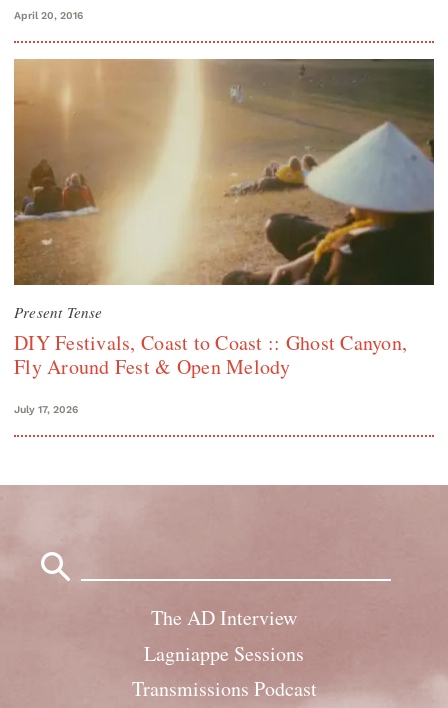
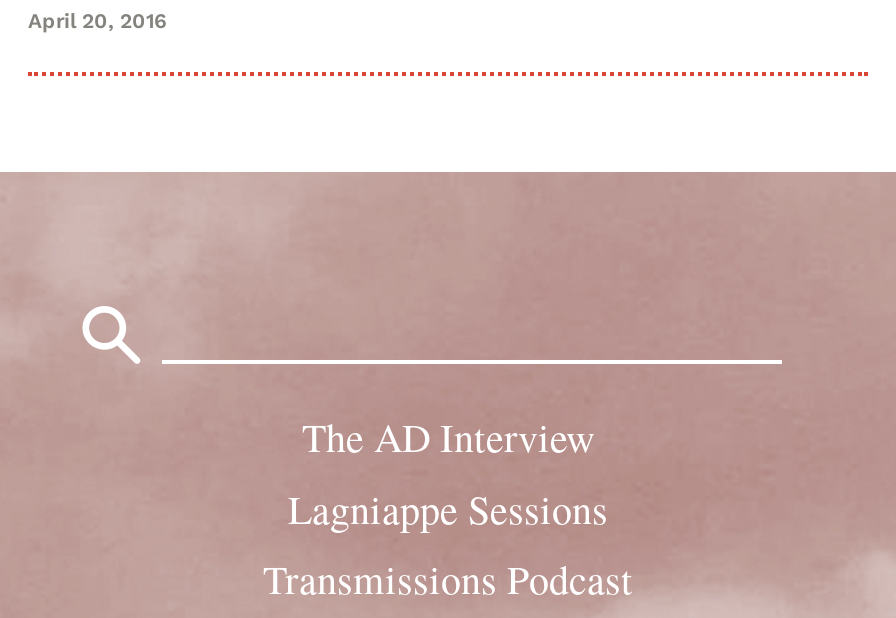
[13,58,435,416] [image] | Present Tense | DIY Festivals, Coast to Coast :: Ghost Canyon, | Fly Around Fest & Open Melody | July 17, 2026 -> none

